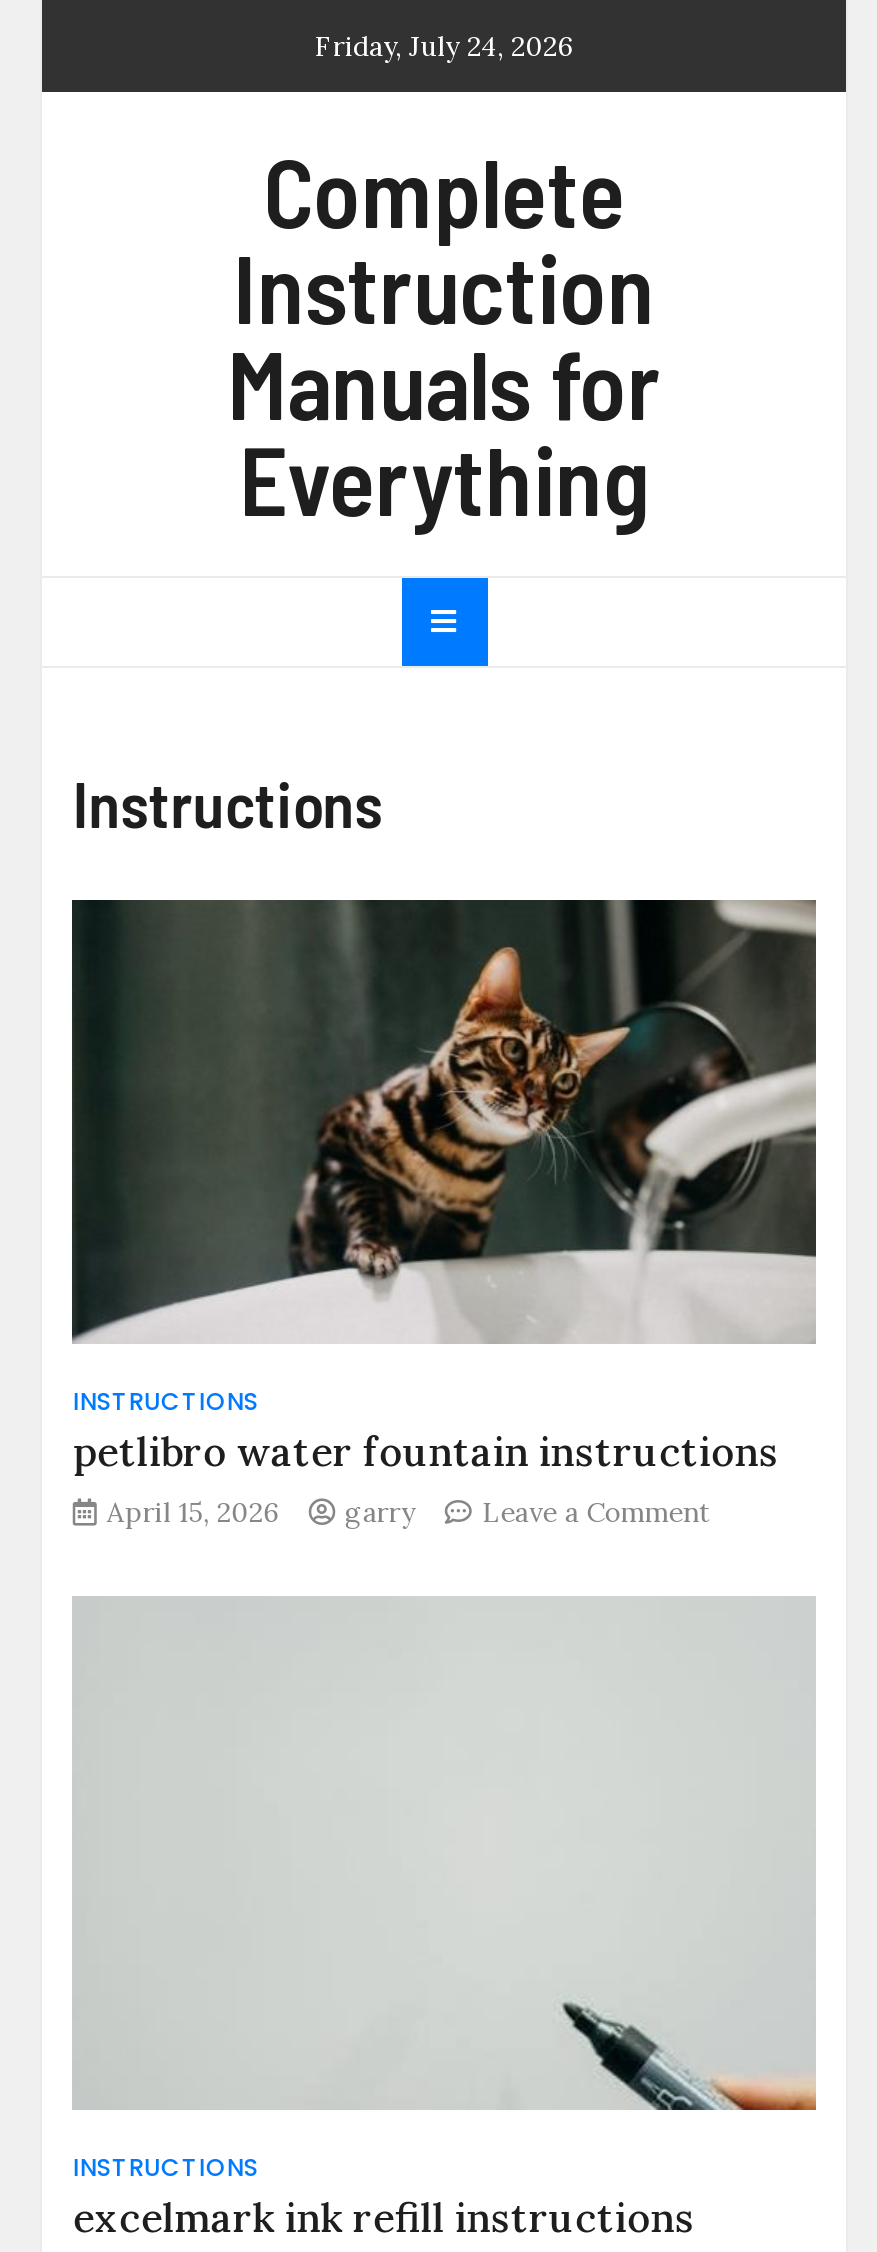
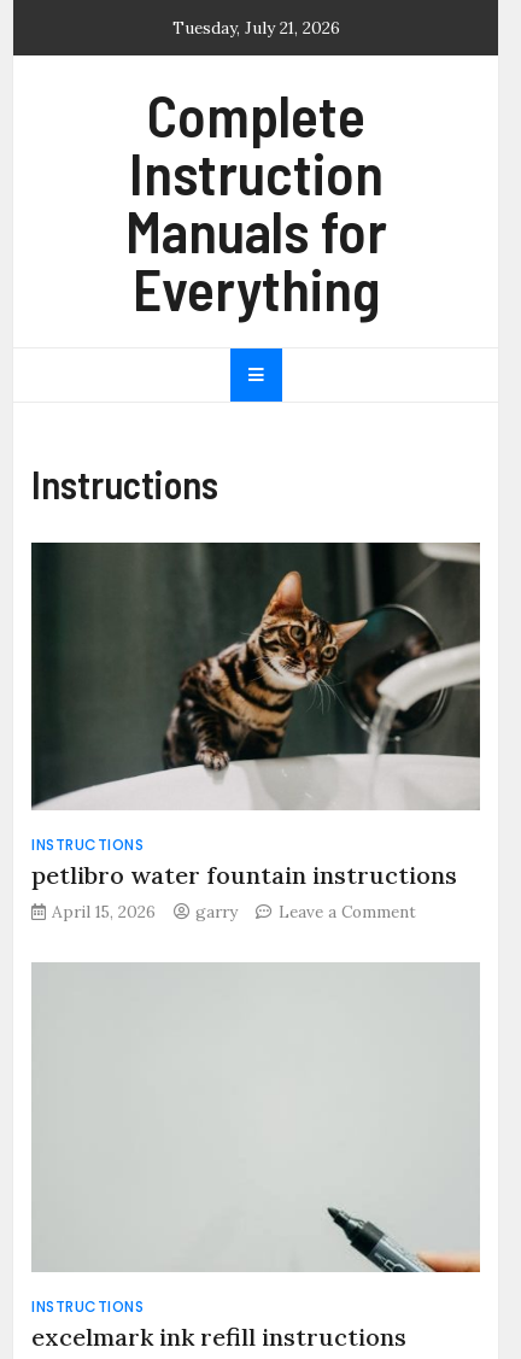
[315,28,573,64] Friday, July 24, 2026 -> [172,17,339,39] Tuesday, July 21, 2026

